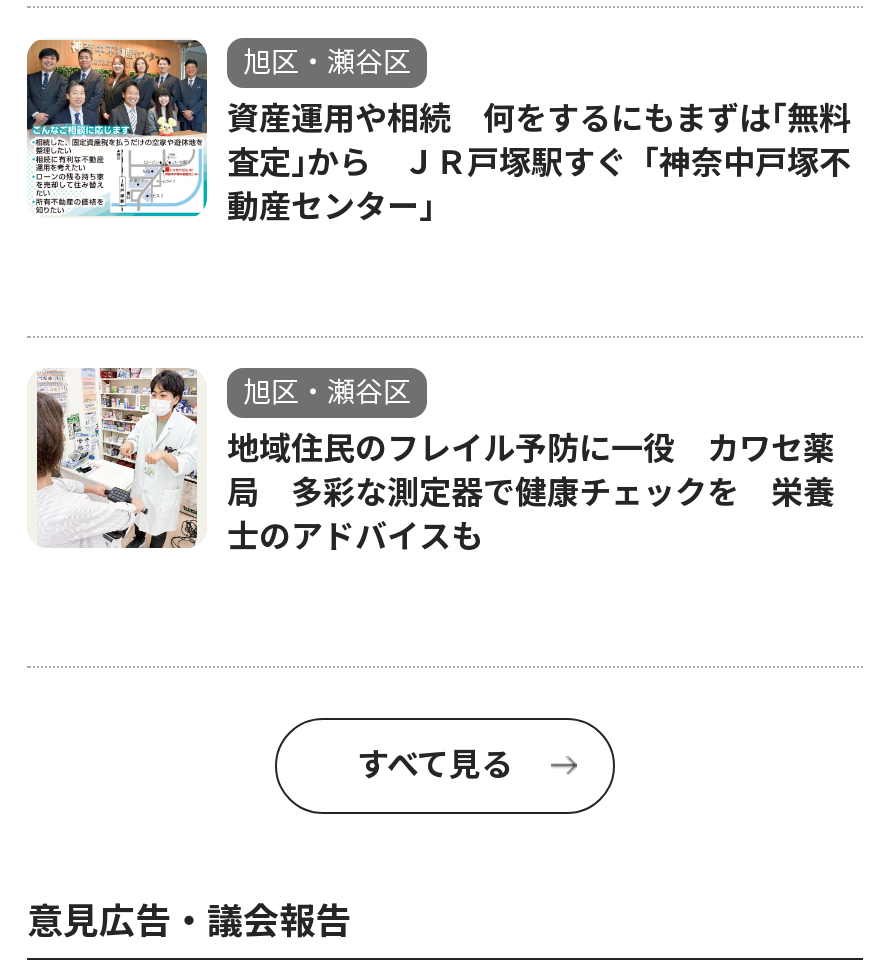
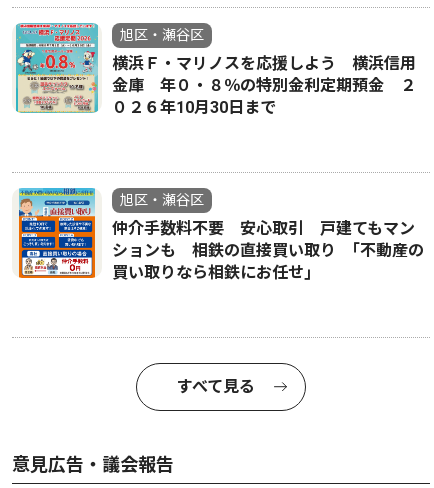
[25,38,851,226] [image] | 資産運用や相続 何をするにもまずは｢無料 | 査定｣から ＪＲ戸塚駅すぐ「神奈中戸塚不 | 動産センター｣ -> [12,22,416,117] [image] | 横浜Ｆ・マリノスを応援しよう 横浜信用 | 金庫 年０・８％の特別金利定期預金 ２ | ０２６年10月30日まで
[35,366,835,556] [image] | 地域住民のフレイル予防に一役 カワセ薬 | 局 多彩な測定器で健康チェックを 栄養 | 士のアドバイスも -> [17,187,424,282] [image] | 仲介手数料不要 安心取引 戸建てもマン | ションも 相鉄の直接買い取り ｢不動産の | 買い取りなら相鉄にお任せ｣

